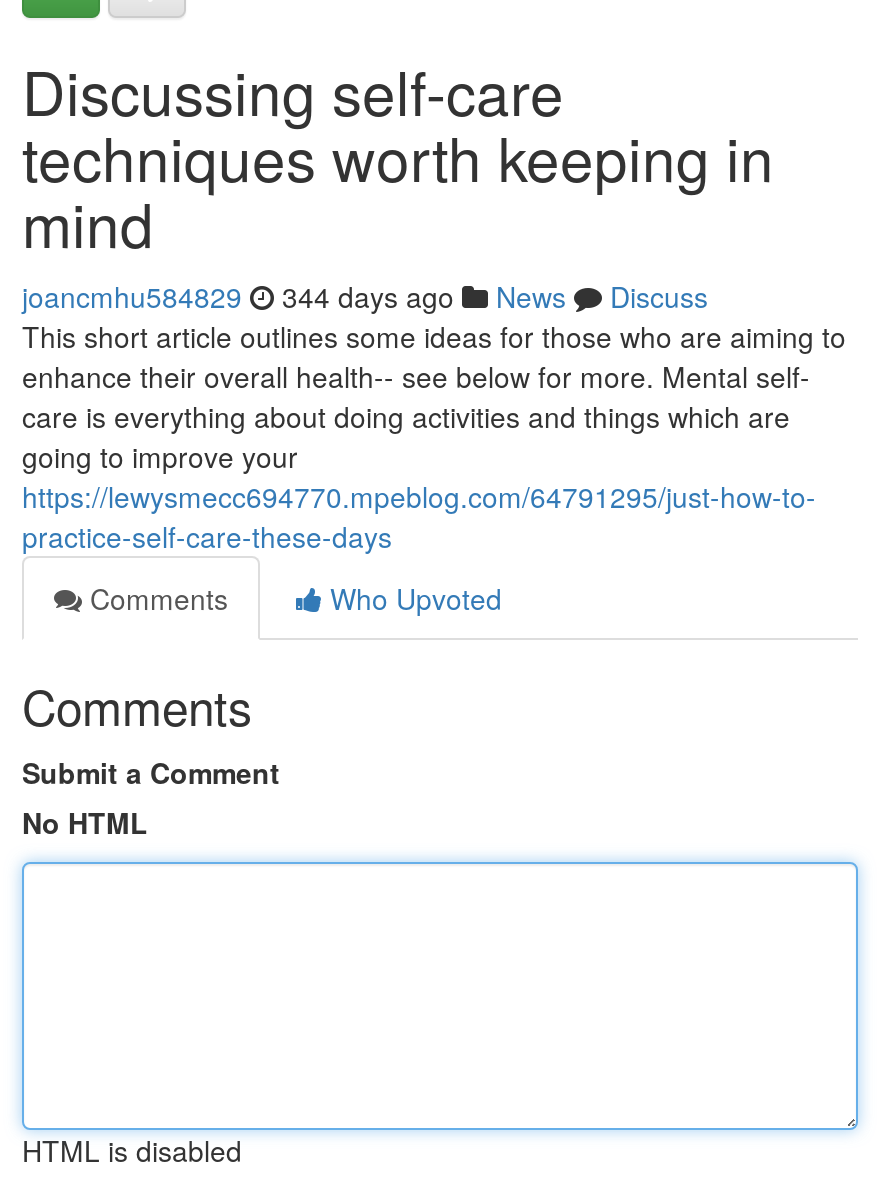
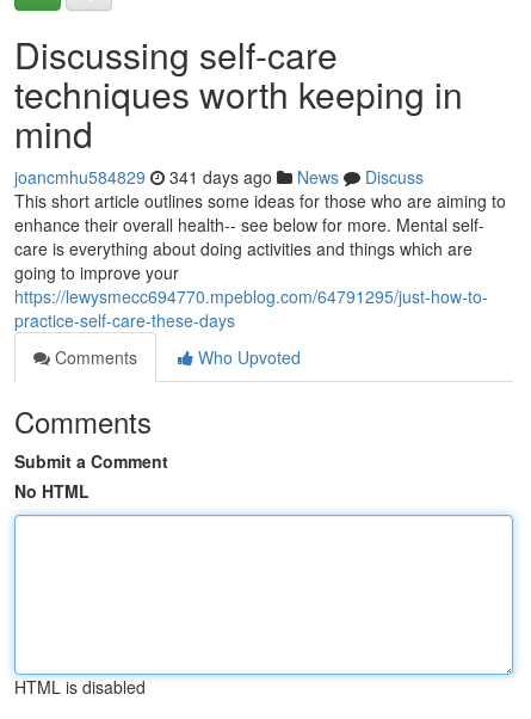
[22,276,708,316] joancmhu584829 344 days ago News Discuss -> [14,165,424,189] joancmhu584829 341 days ago News Discuss

